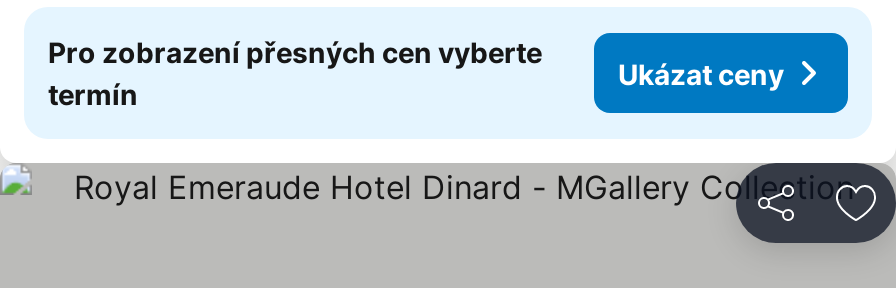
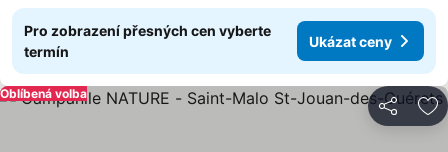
none -> [0,86,87,101] Oblíbená volba

